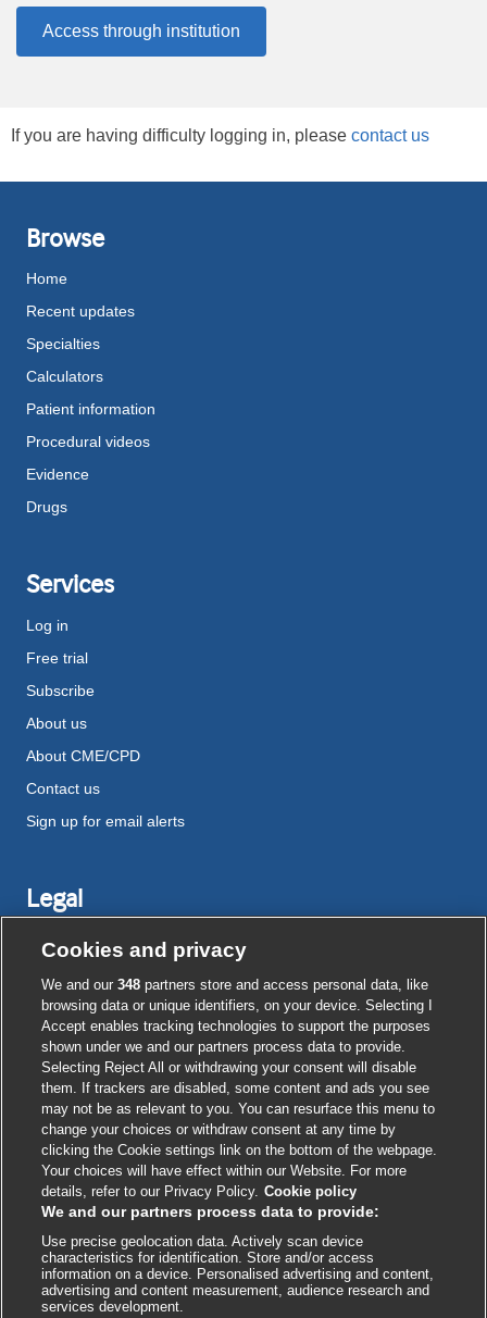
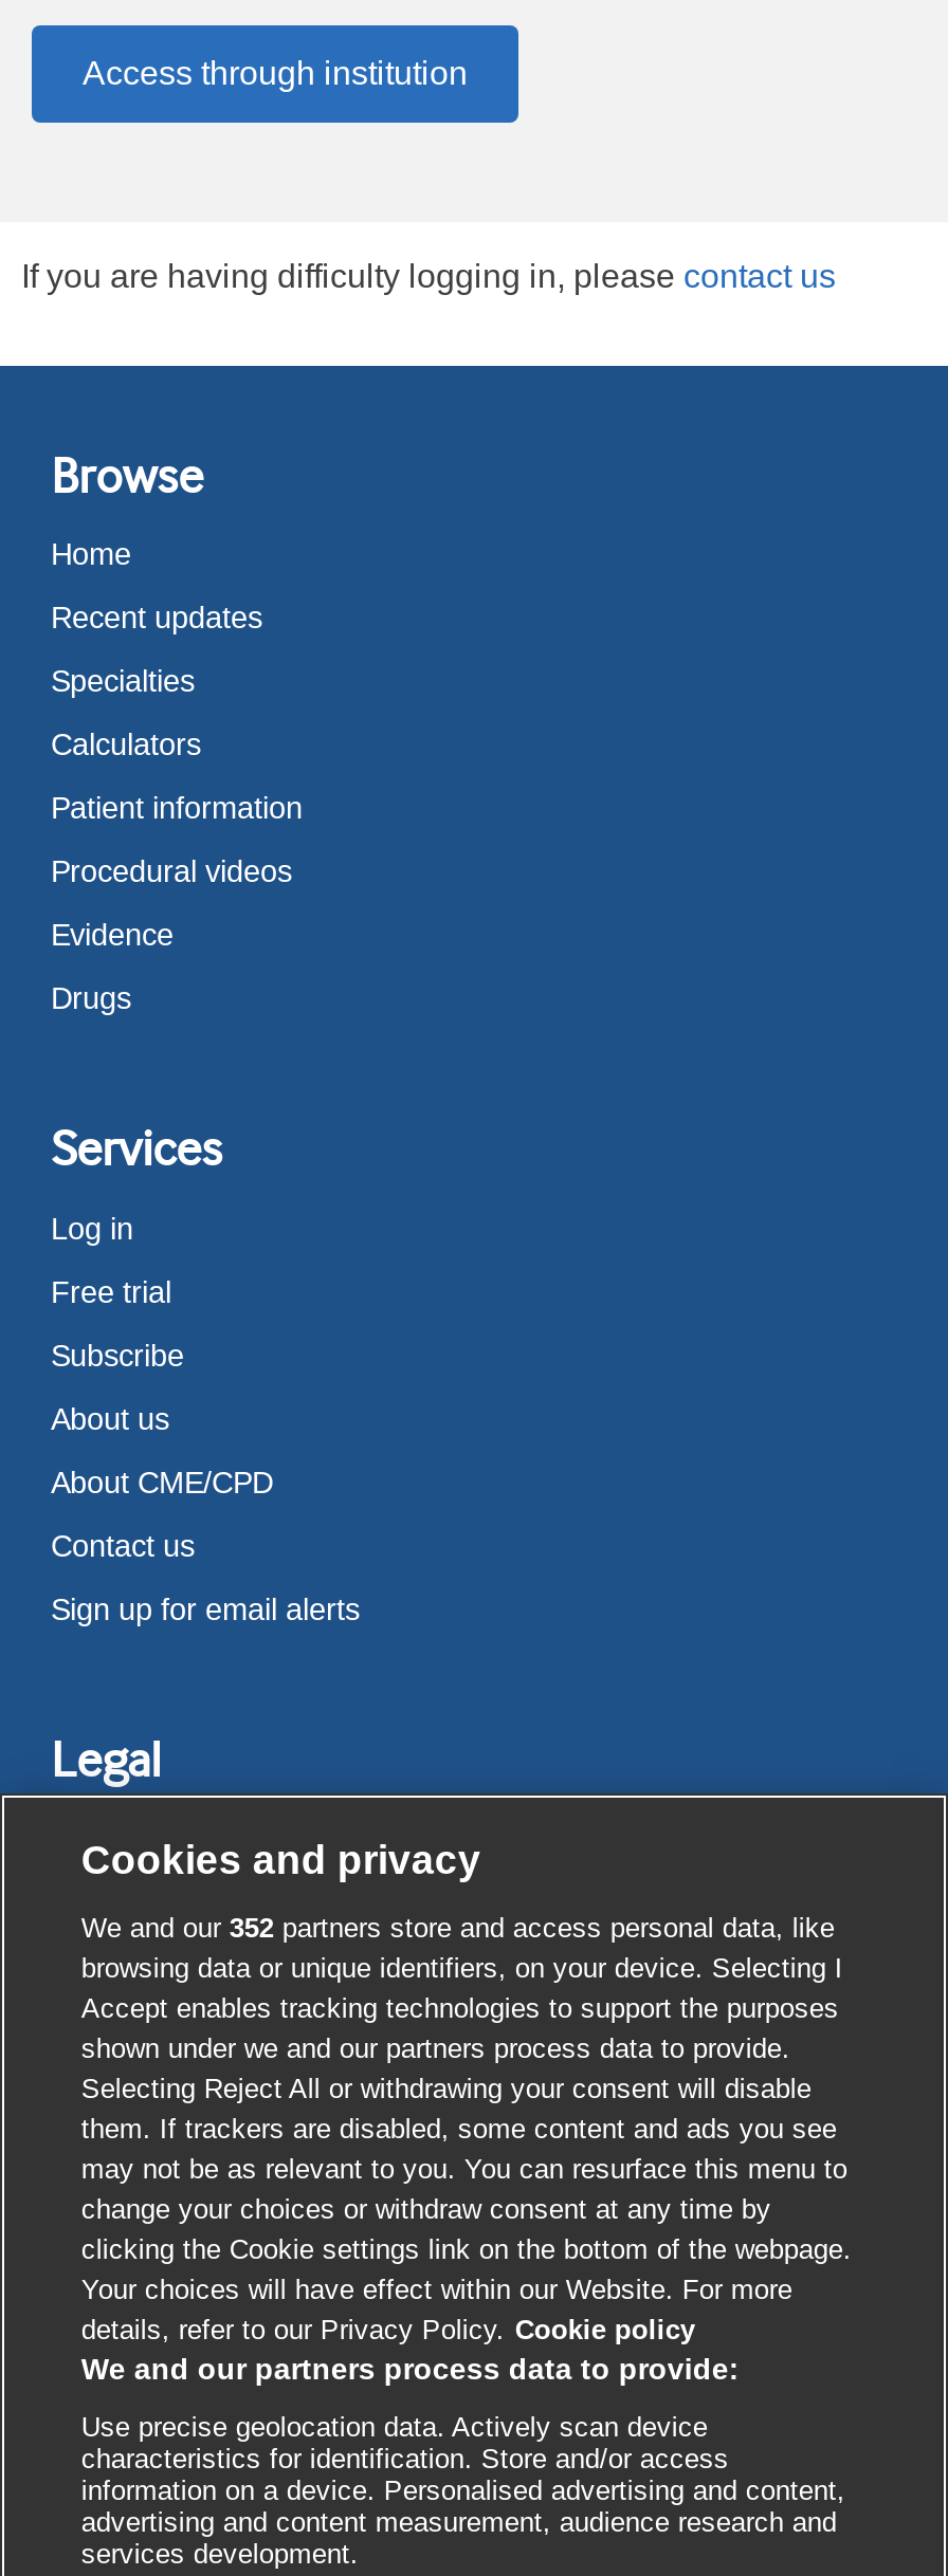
[42,977,429,993] We and our 348 partners store and access personal data, like -> [81,1912,835,1944] We and our 352 partners store and access personal data, like

